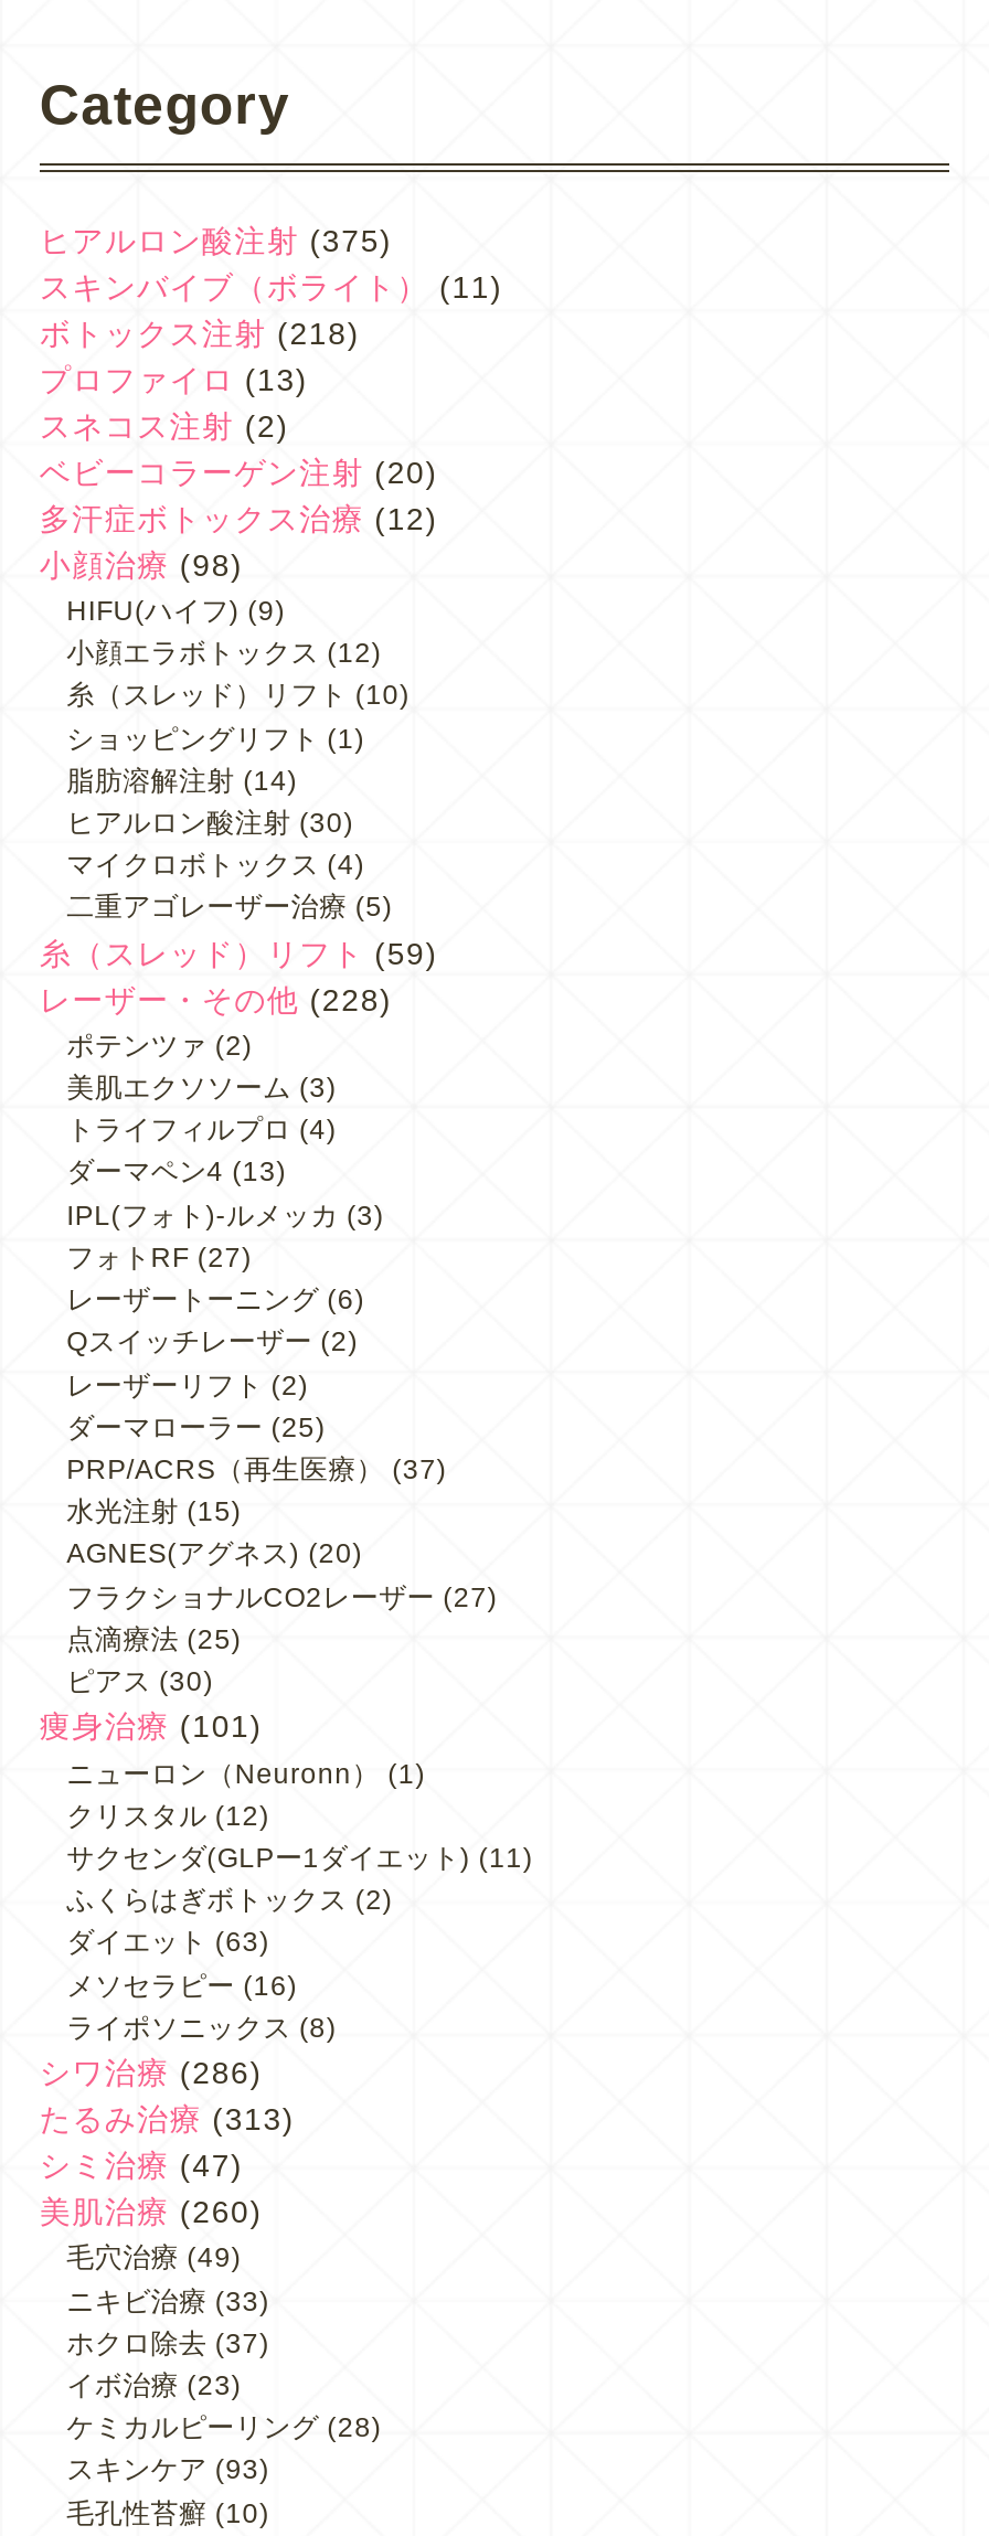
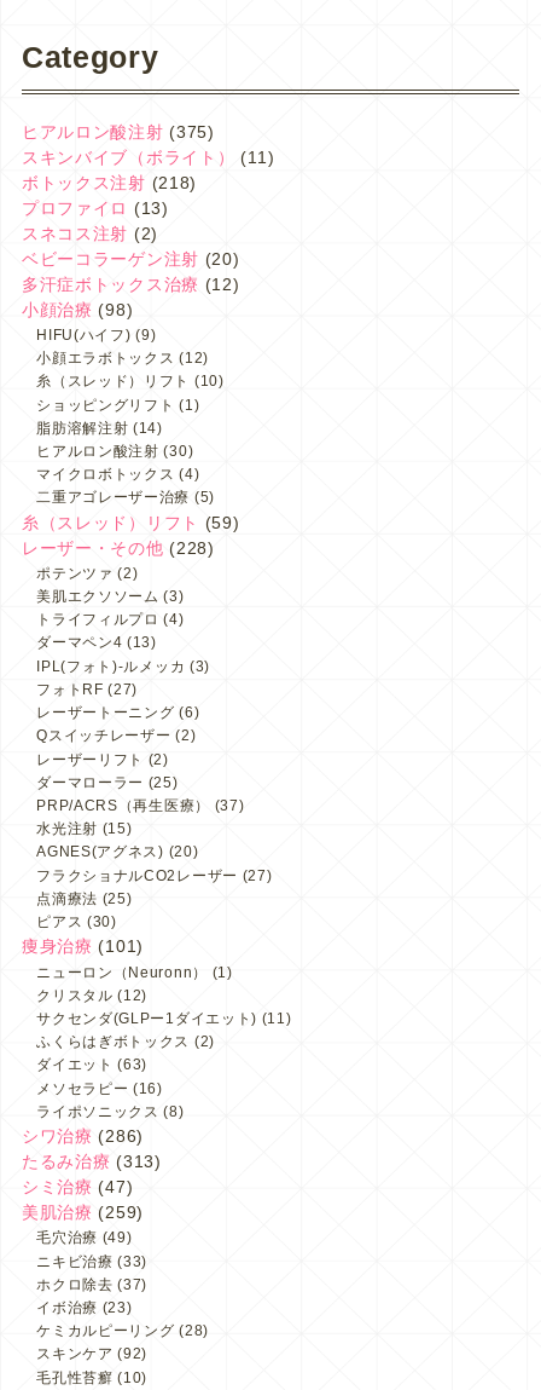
[40,2194,262,2229] 美肌治療(260) -> [22,1203,144,1222] 美肌治療(259)
[67,2455,270,2486] スキンケア(93) -> [36,1346,148,1363] スキンケア(92)

